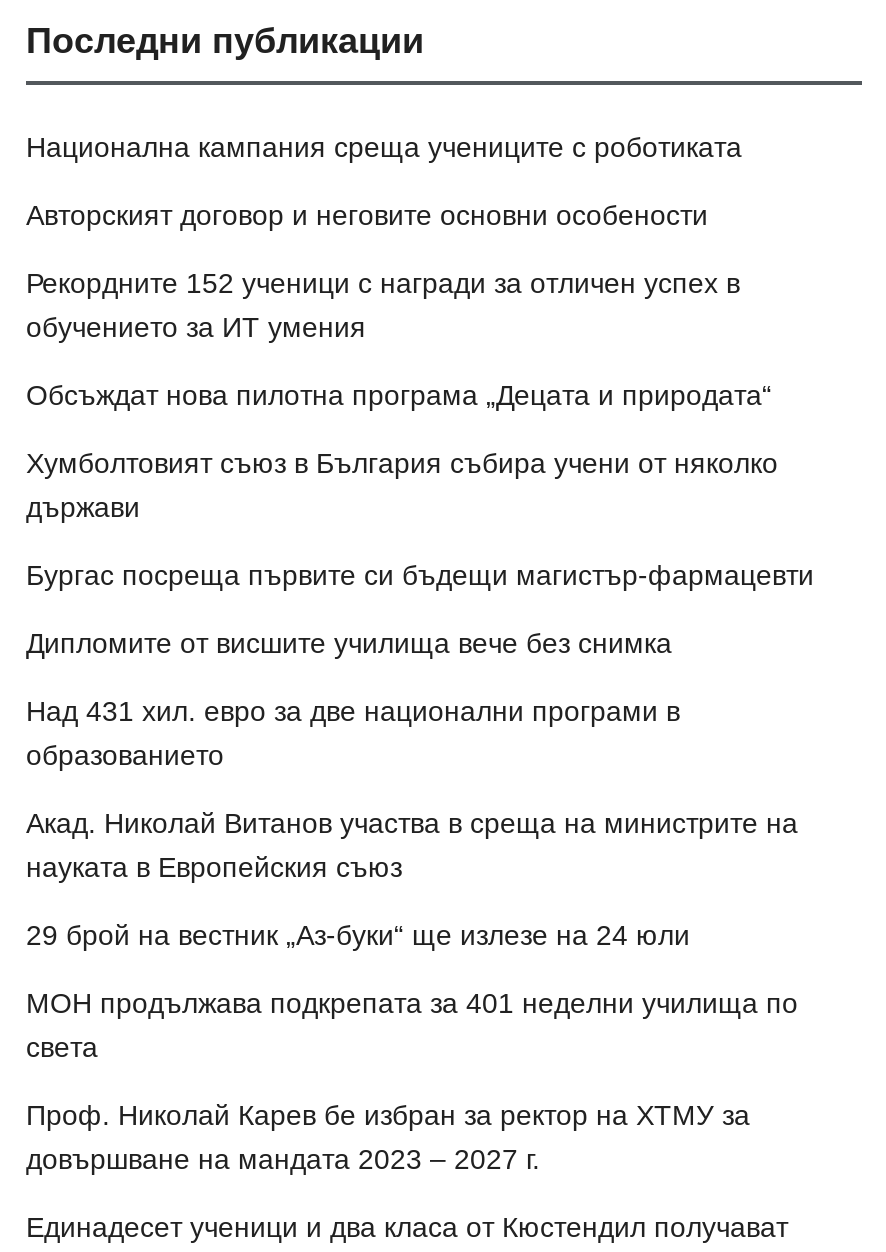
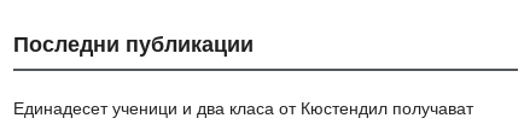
[26,131,814,1175] Национална кампания среща учениците с роботиката | Авторският договор и неговите основни особености | Рекордните 152 ученици с награди за отличен успех в | обучението за ИТ умения | Обсъждат нова пилотна програма „Децата и природата“ | Хумболтовият съюз в България събира учени от няколко | държави | Бургас посреща първите си бъдещи магистър-фармацевти | Дипломите от висшите училища вече без снимка | Над 431 хил. евро за две национални програми в | образованието | Акад. Николай Витанов участва в среща на министрите на | науката в Европейския съюз | 29 брой на вестник „Аз-буки“ ще излезе на 24 юли | МОН продължава подкрепата за 401 неделни училища по | света | Проф. Николай Карев бе избран за ректор на ХТМУ за | довършване на мандата 2023 – 2027 г. -> none

